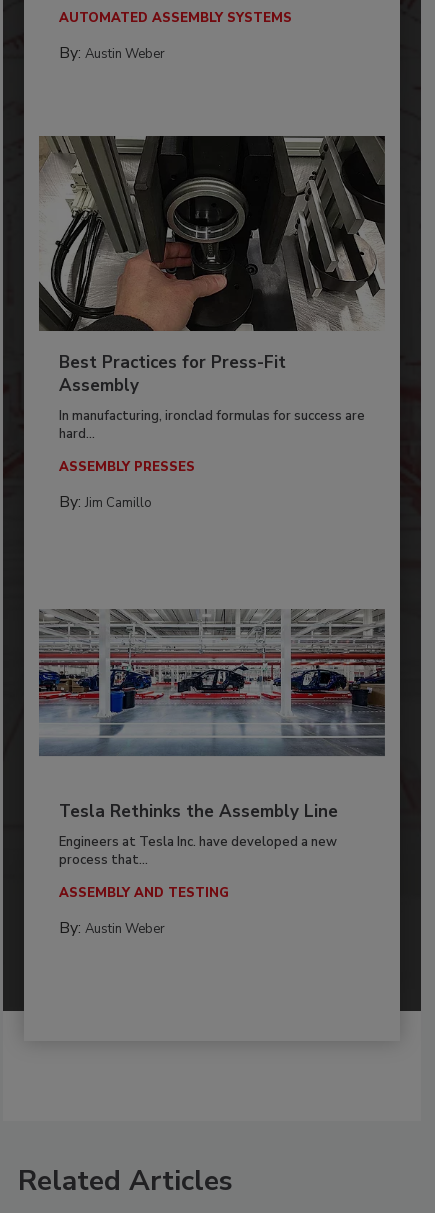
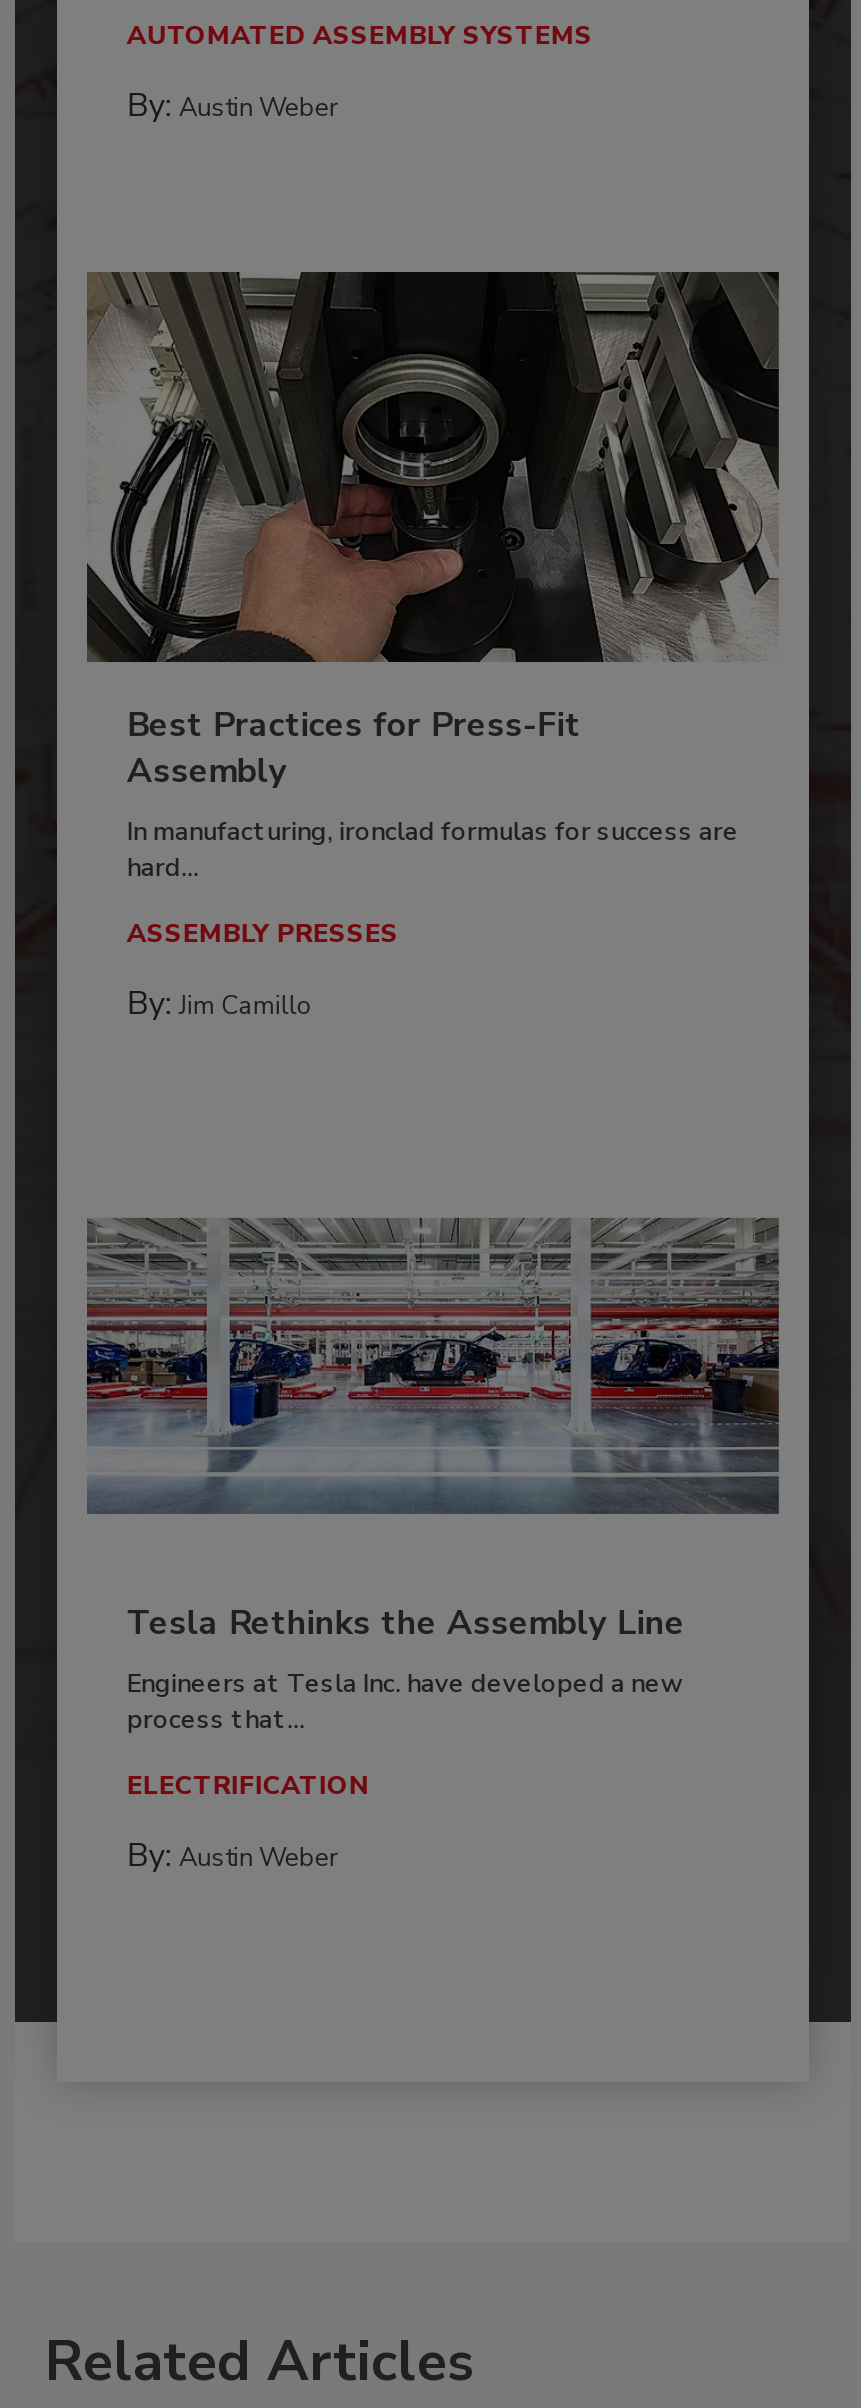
[59,884,229,902] ASSEMBLY AND TESTING -> [127,1768,369,1804] ELECTRIFICATION

